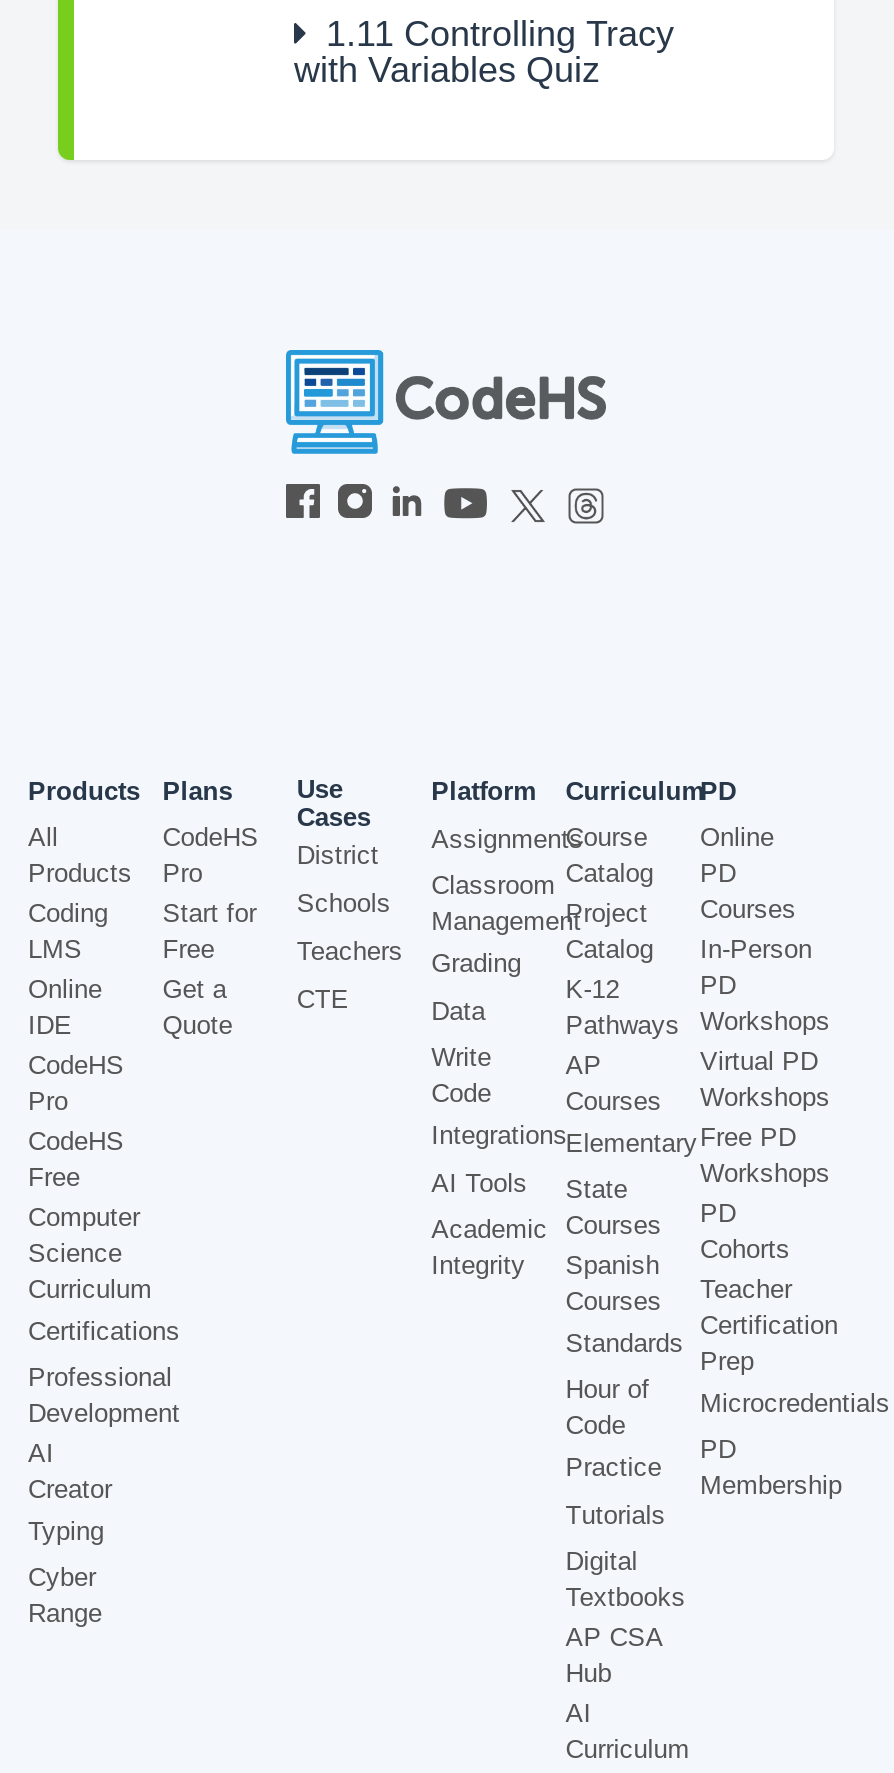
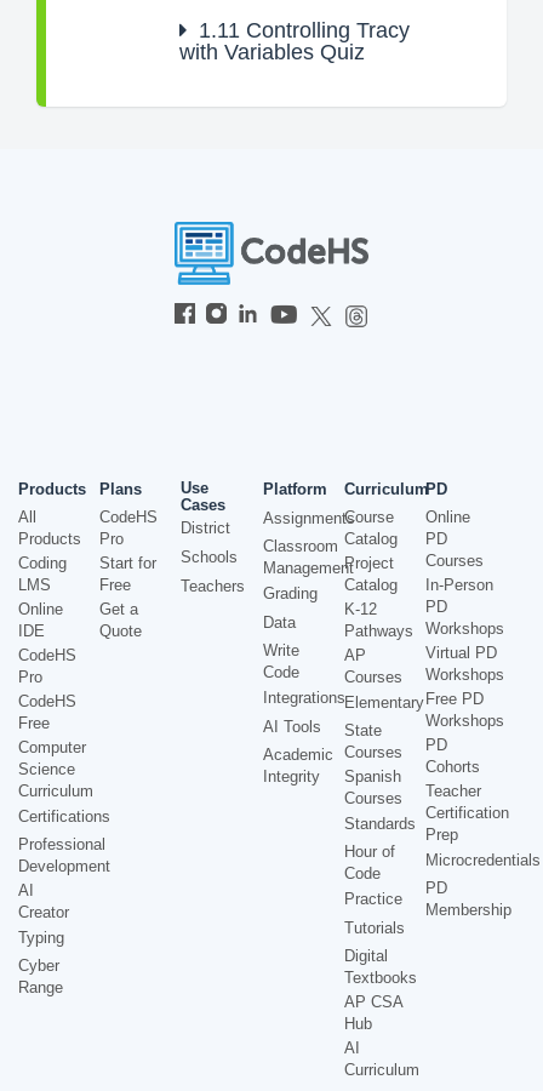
[297,983,349,1013] CTE -> none

